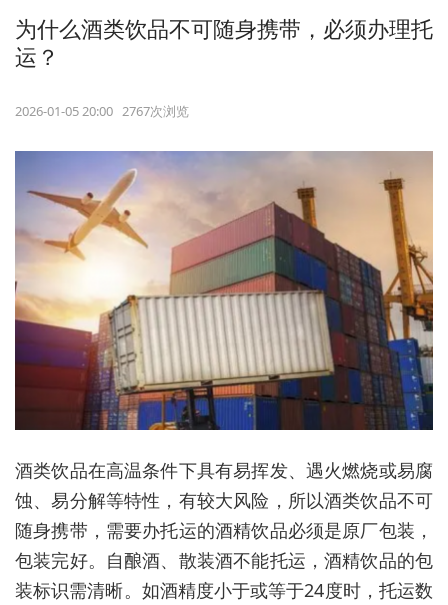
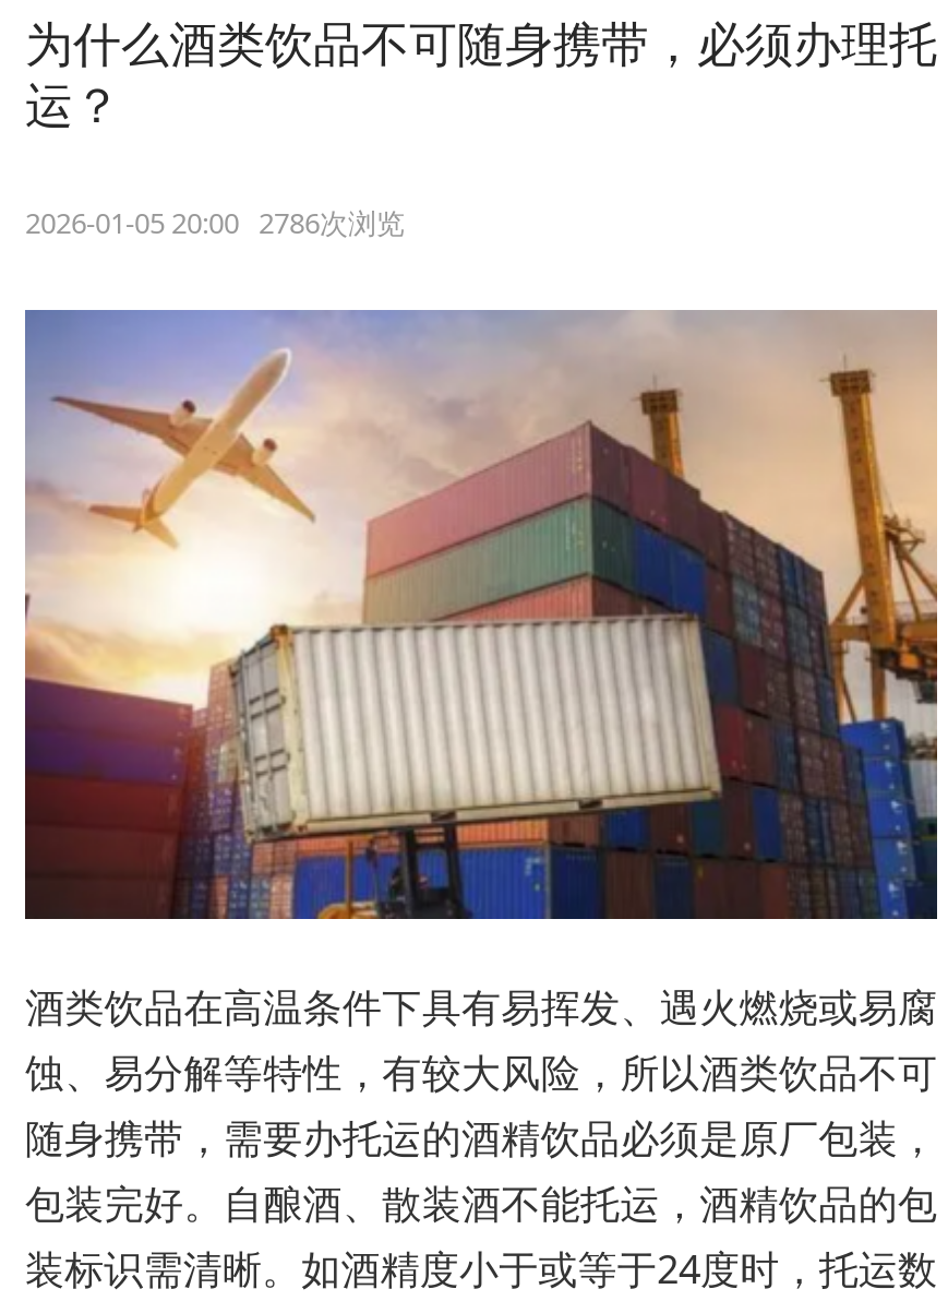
[15,102,189,120] 2026-01-05 20:00 2767次浏览 -> [25,203,405,242] 2026-01-05 20:00 2786次浏览

